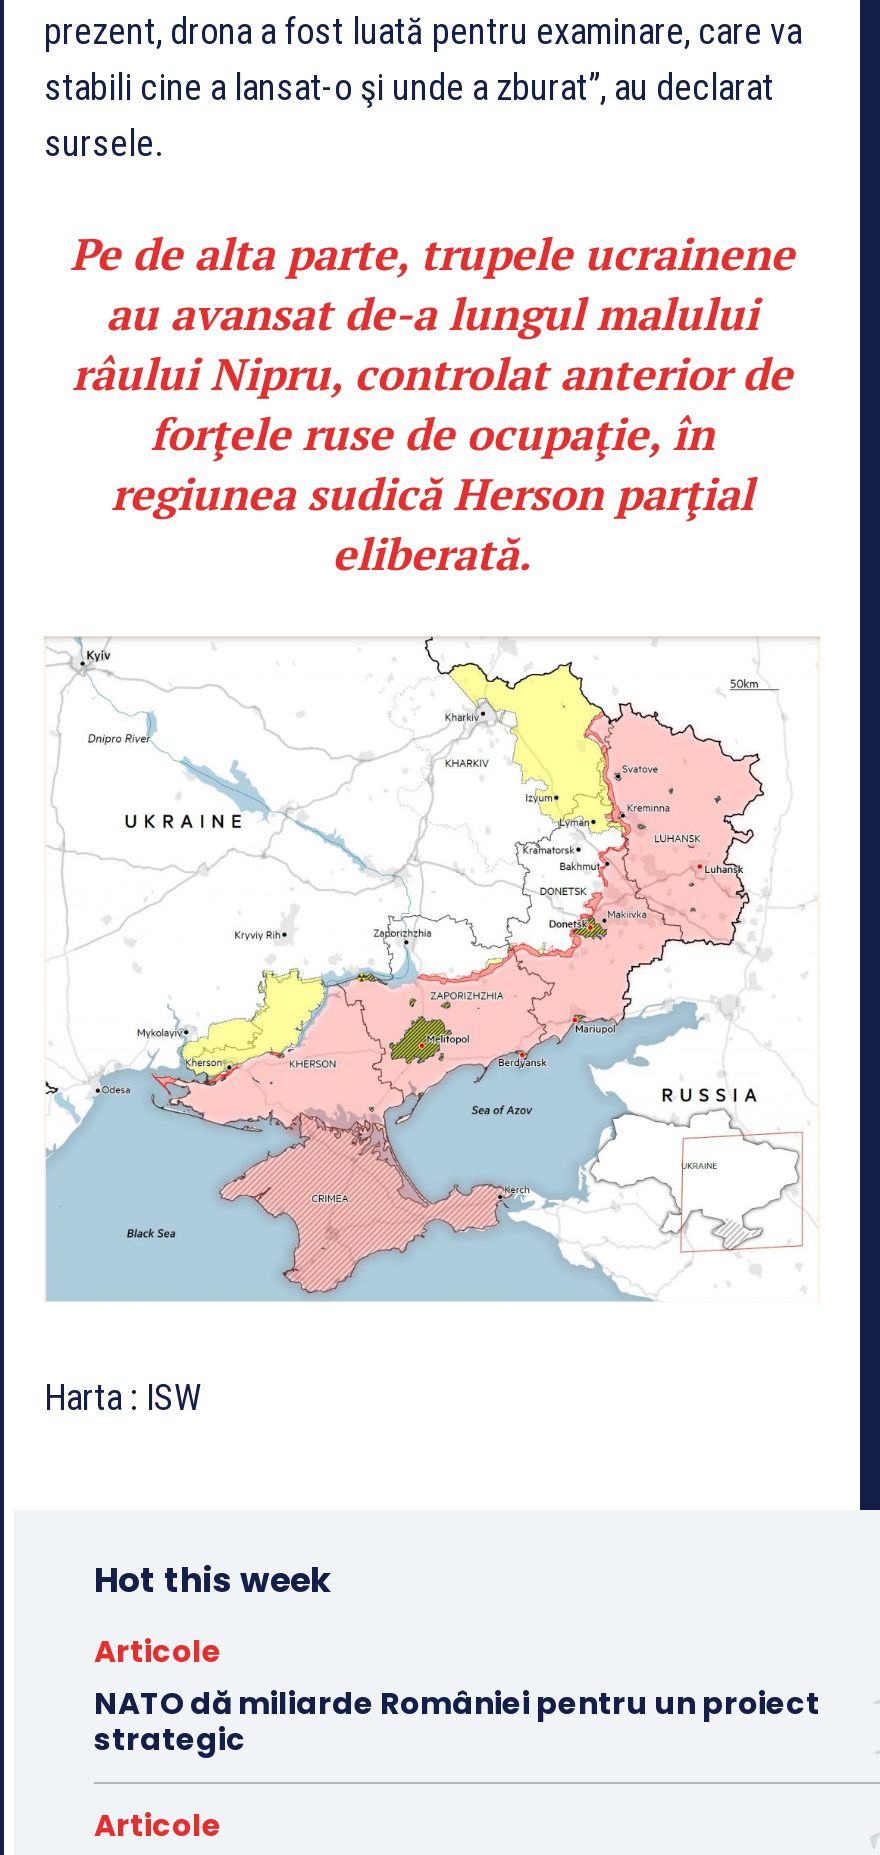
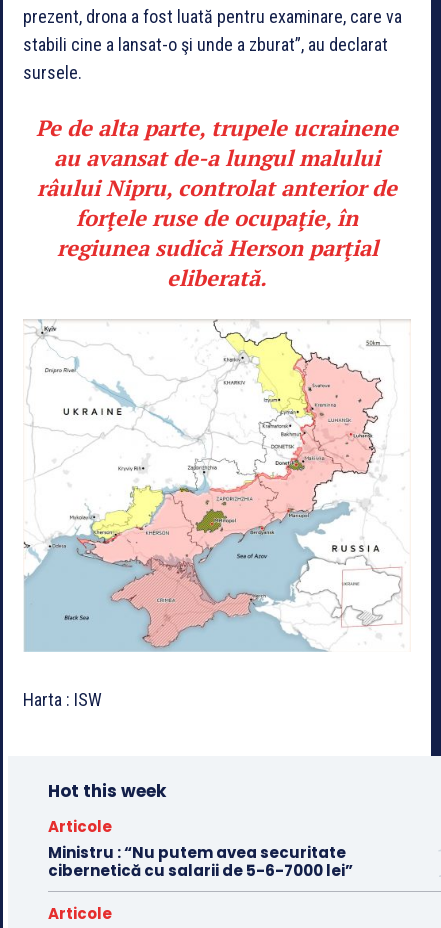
[94,1682,820,1760] NATO dă miliarde României pentru un proiect | strategic -> [48,842,353,881] Ministru : “Nu putem avea securitate | cibernetică cu salarii de 5-6-7000 lei”

